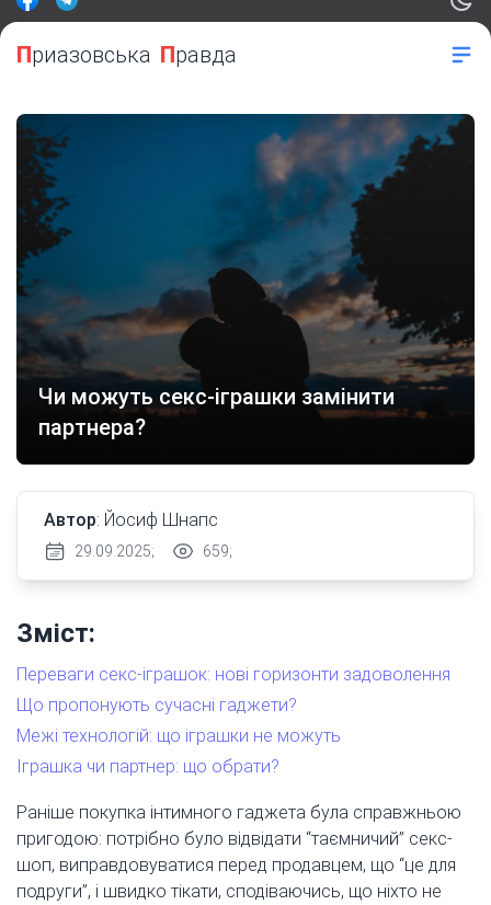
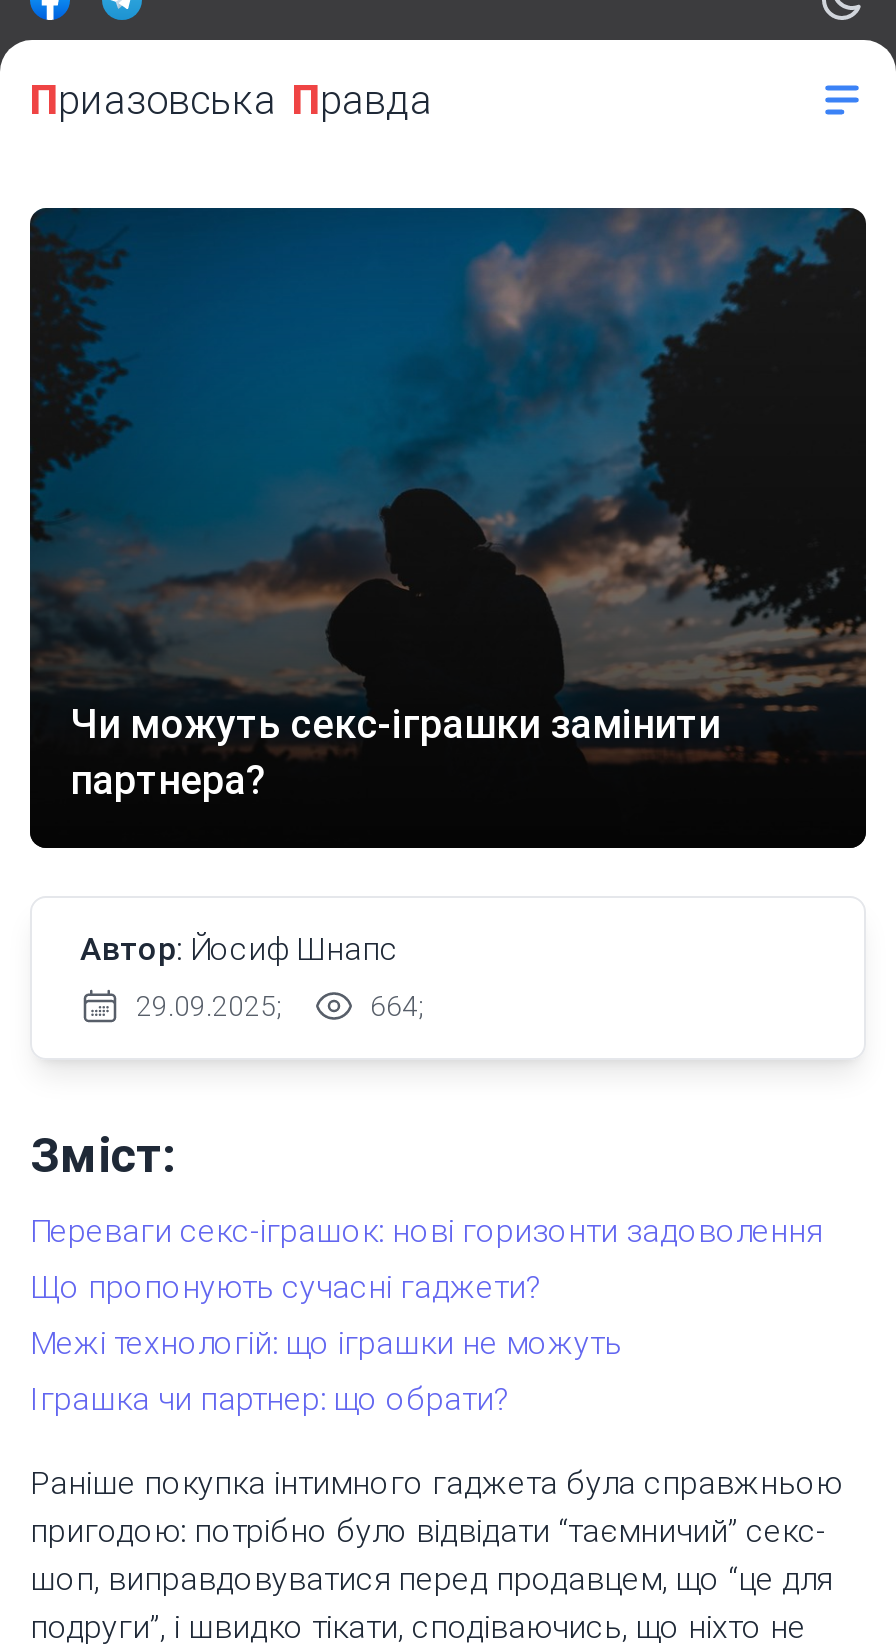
[203,542,232,560] 659; -> [370,990,424,1022] 664;

